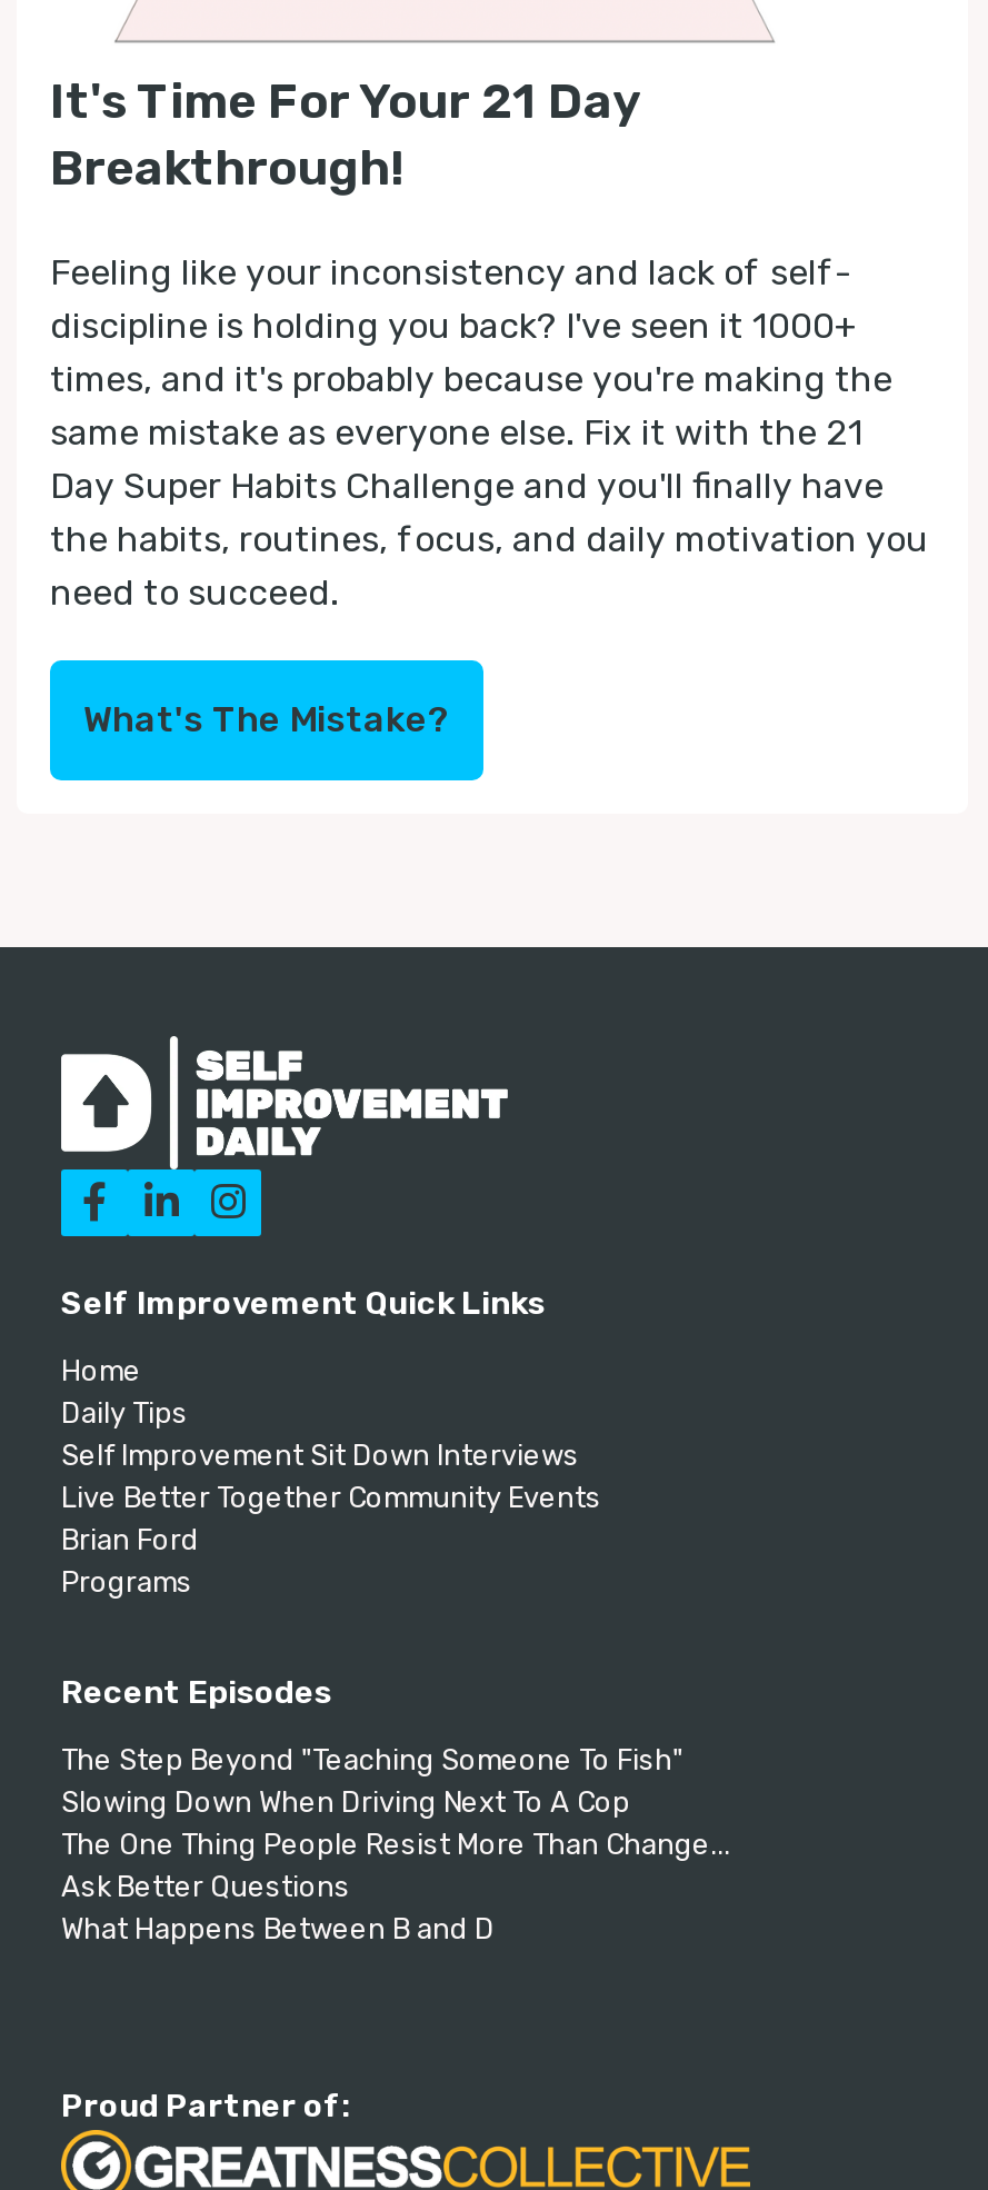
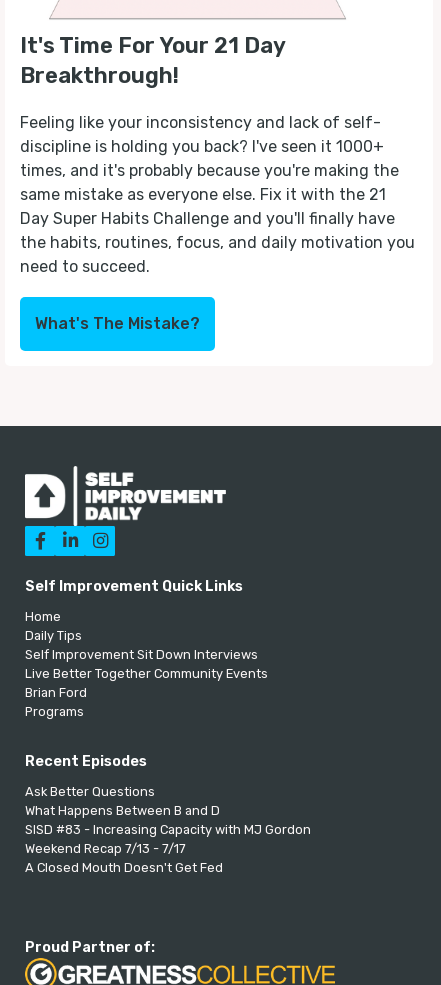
[61,1743,730,1861] The Step Beyond "Teaching Someone To Fish" | Slowing Down When Driving Next To A Cop | The One Thing People Resist More Than Change... -> none
moved [61,1870,495,1945] -> [25,784,220,818]: Ask Better Questions | What Happens Between B and D
none -> [25,822,311,875] SISD #83 - Increasing Capacity with MJ Gordon | Weekend Recap 7/13 - 7/17 | A Closed Mouth Doesn't Get Fed

